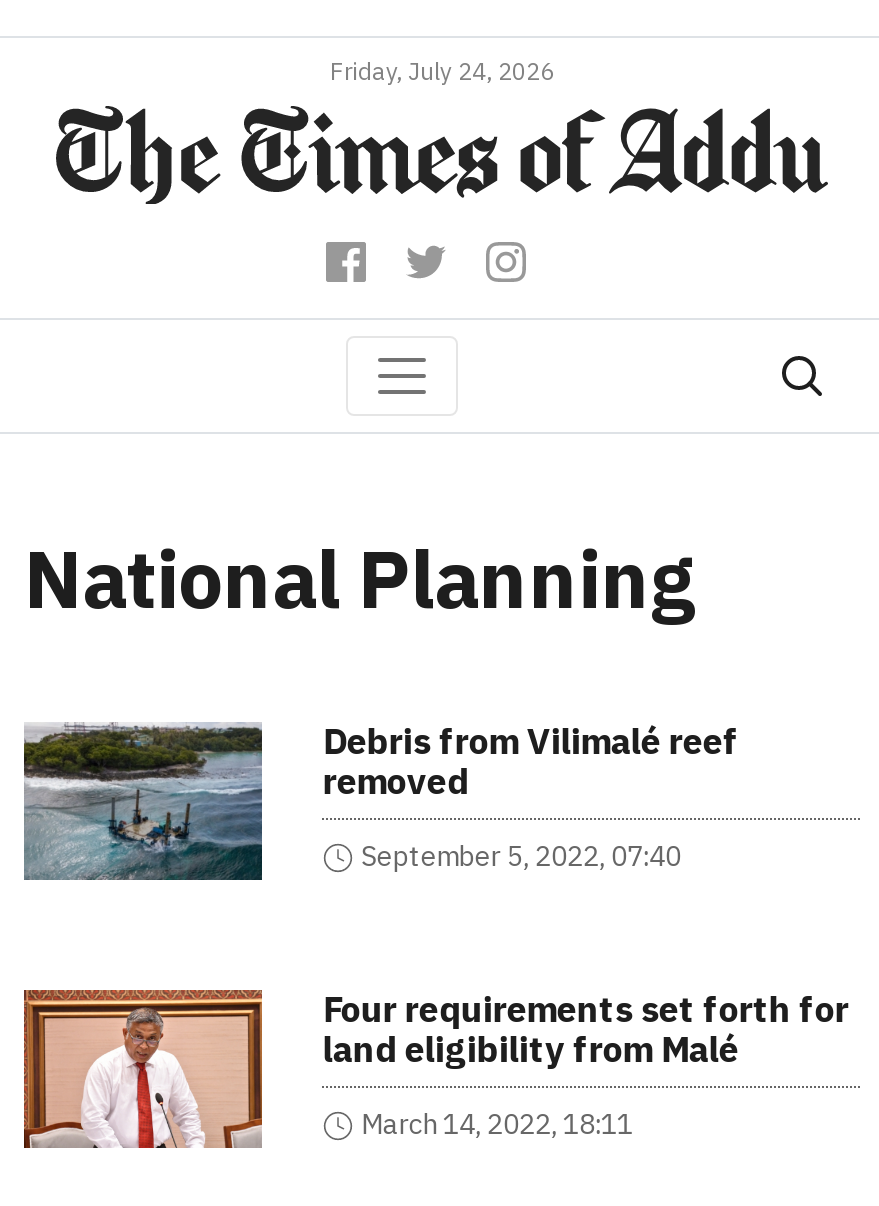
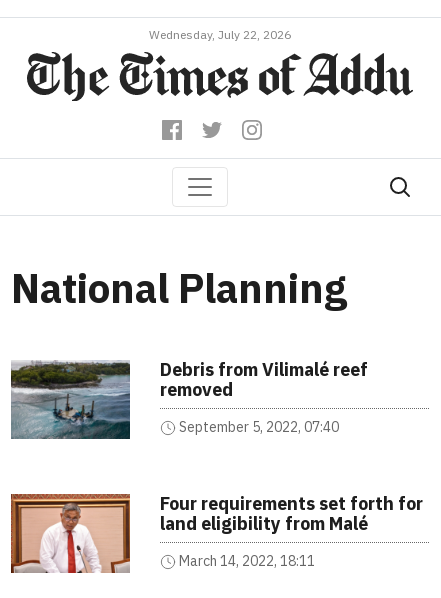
[330,56,554,86] Friday, July 24, 2026 -> [149,27,291,42] Wednesday, July 22, 2026

